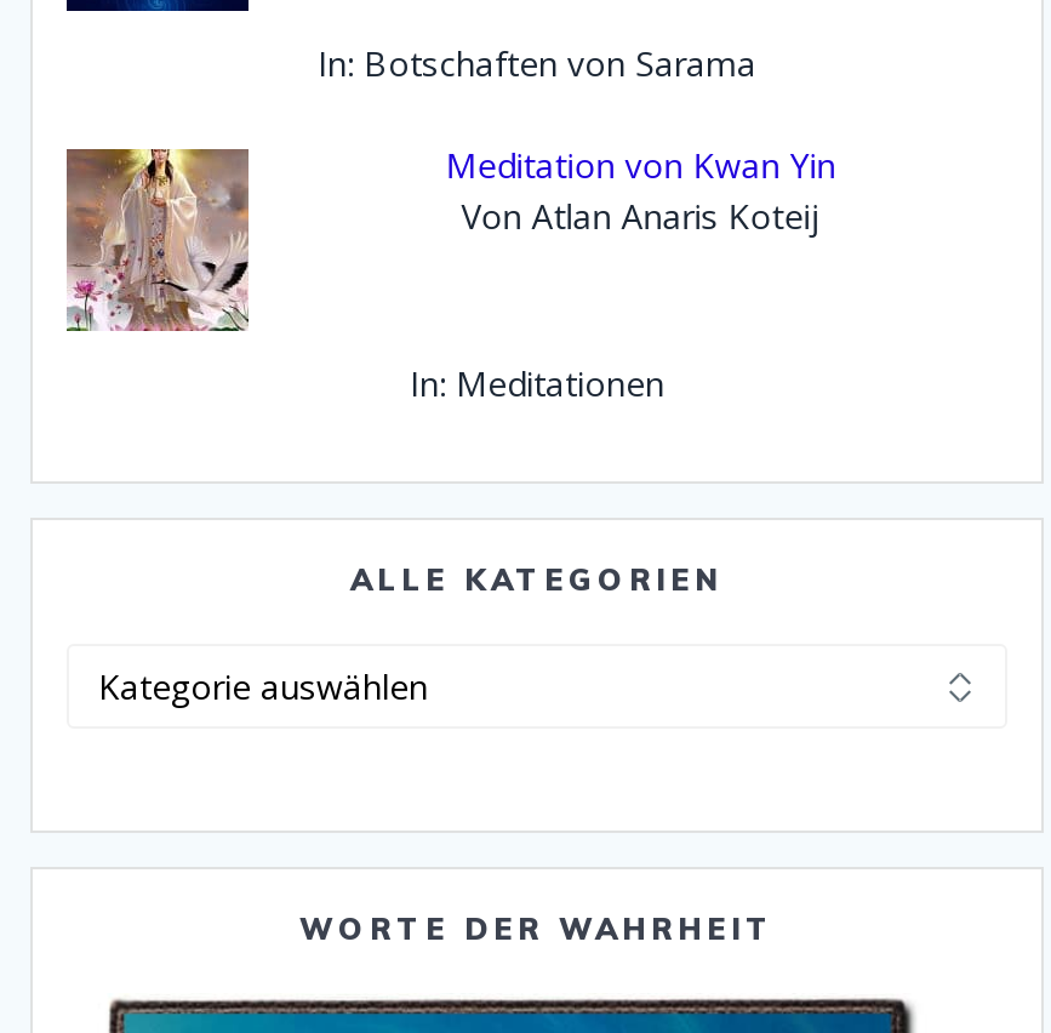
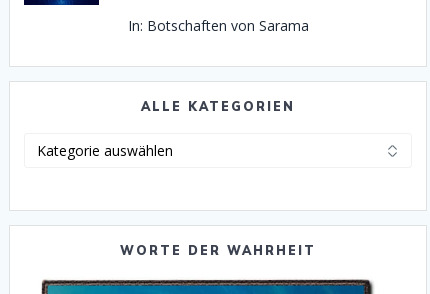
[64,145,251,332] [image] -> none
[445,141,836,238] Meditation von Kwan Yin | Von Atlan Anaris Koteij -> none
[410,359,664,405] In: Meditationen -> none

